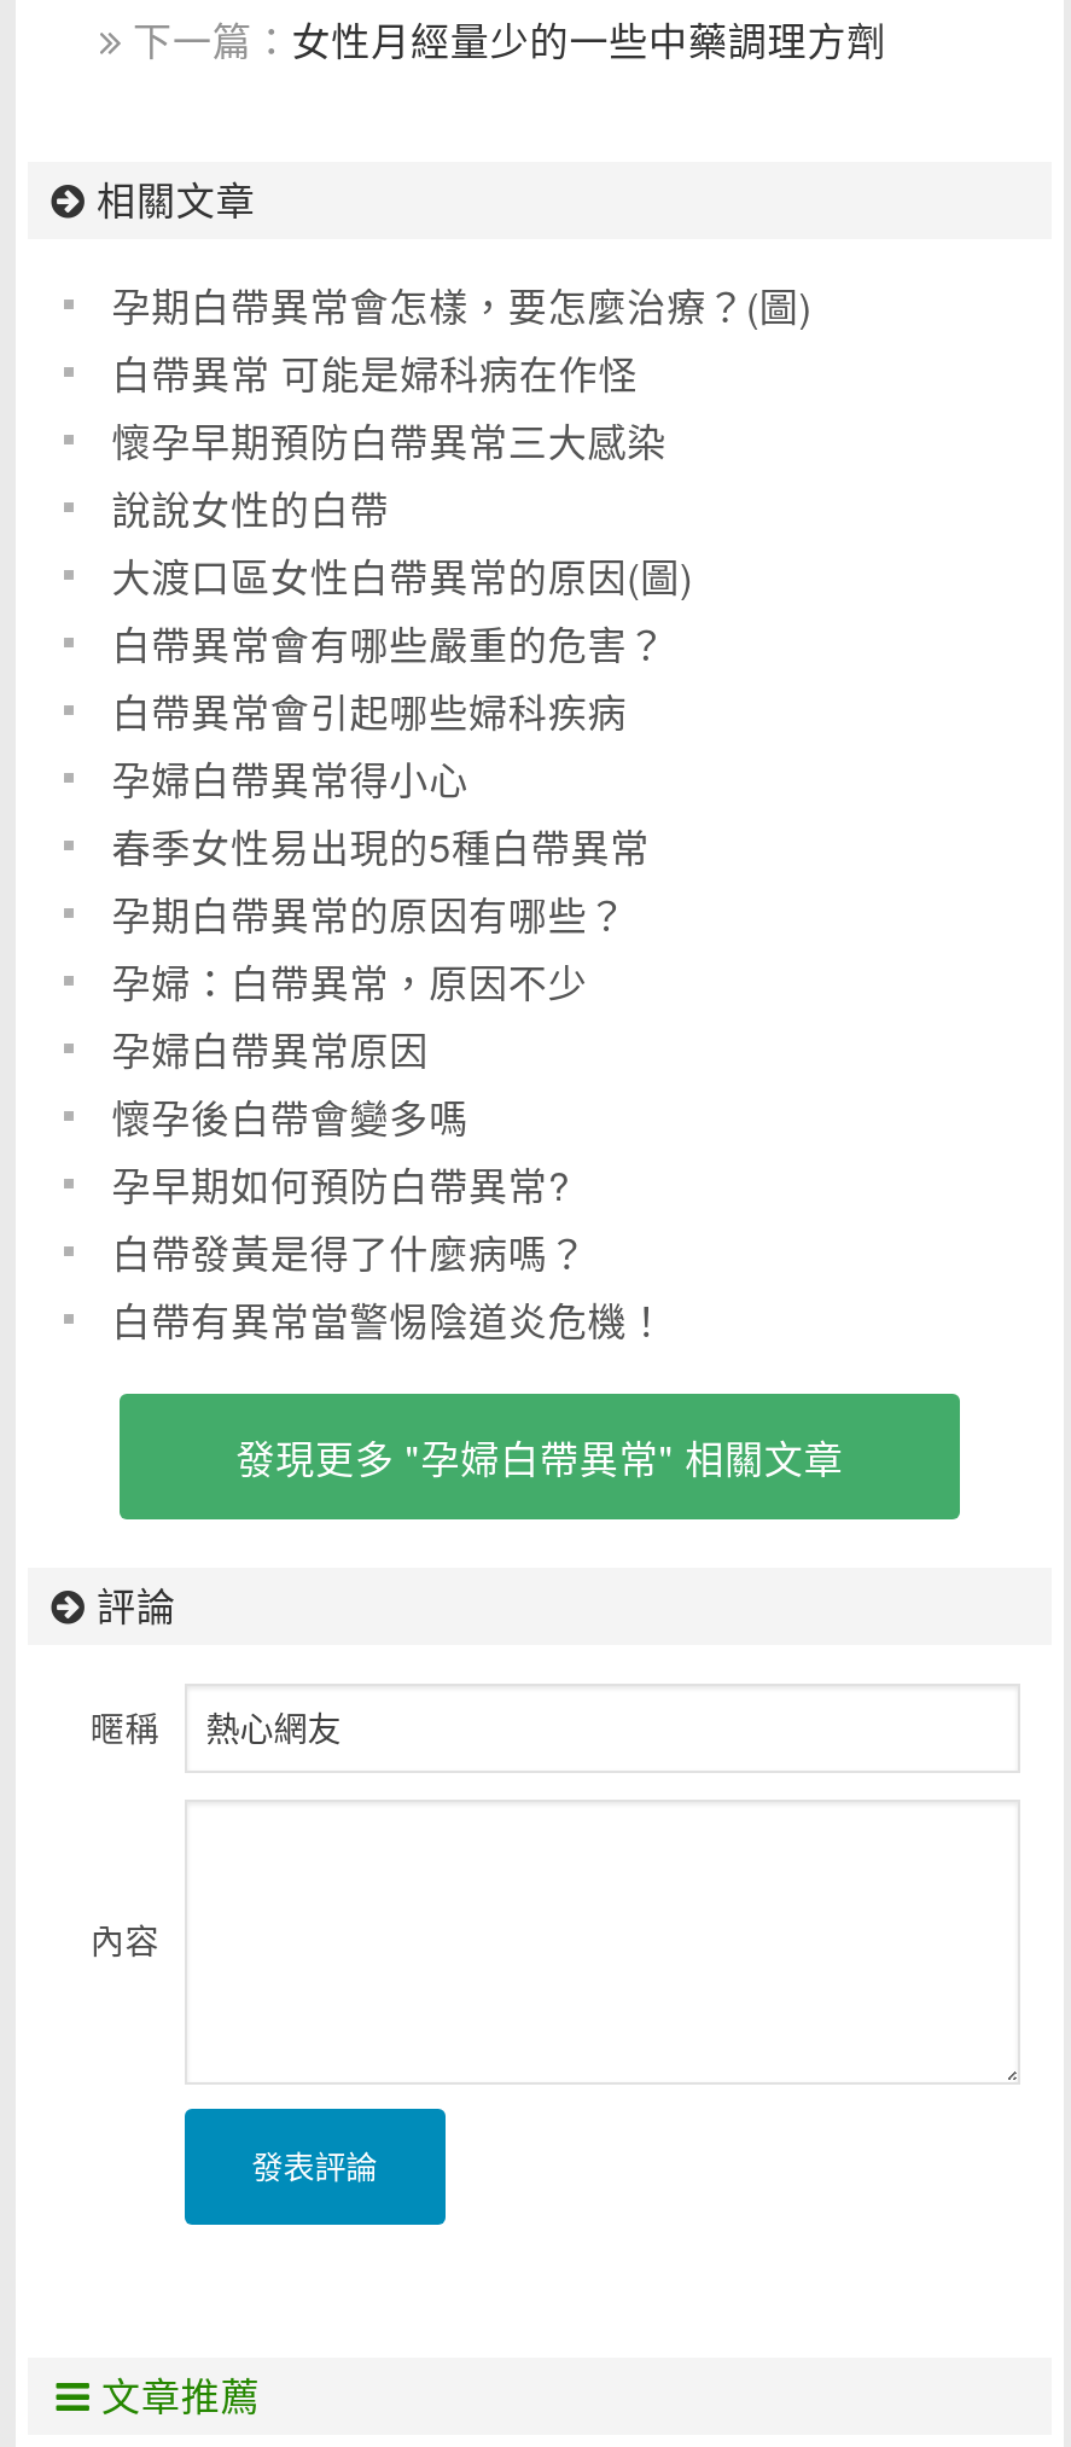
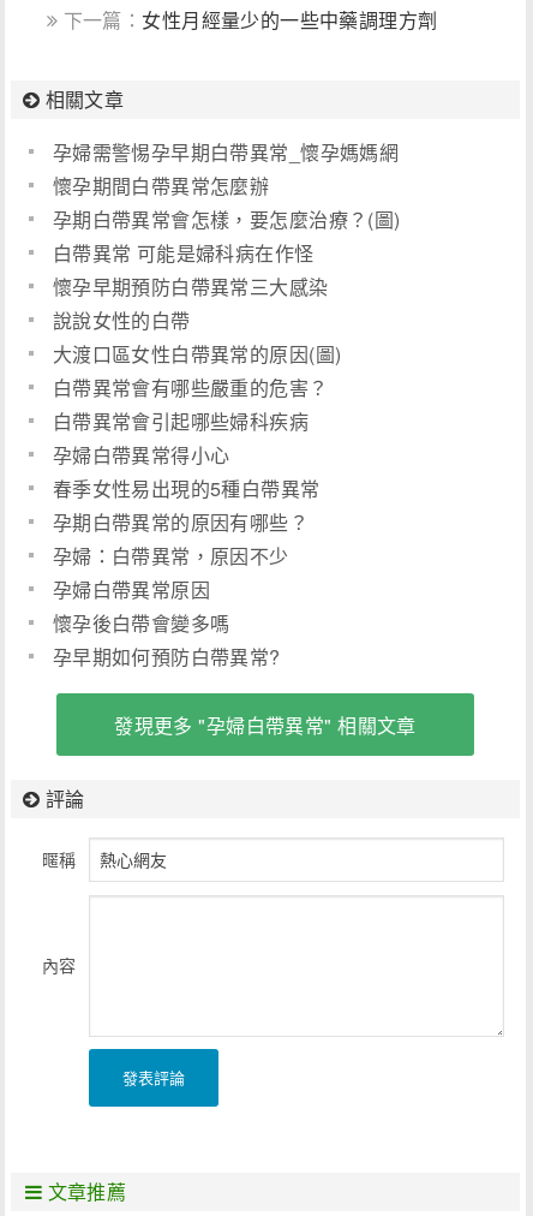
none -> [52,138,399,199] 孕婦需警惕孕早期白帶異常_懷孕媽媽網 | 懷孕期間白帶異常怎麼辦
moved [112,277,812,1212] -> [52,205,401,670]: 孕期白帶異常會怎樣，要怎麼治療？(圖) | 白帶異常 可能是婦科病在作怪 | 懷孕早期預防白帶異常三大感染 | ... | 懷孕後白帶會變多嗎 | 孕早期如何預防白帶異常?
[112,1224,667,1347] 白帶發黃是得了什麼病嗎？ | 白帶有異常當警惕陰道炎危機！ -> none

